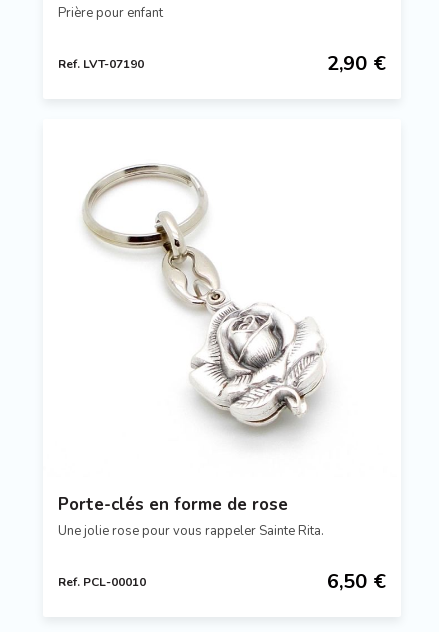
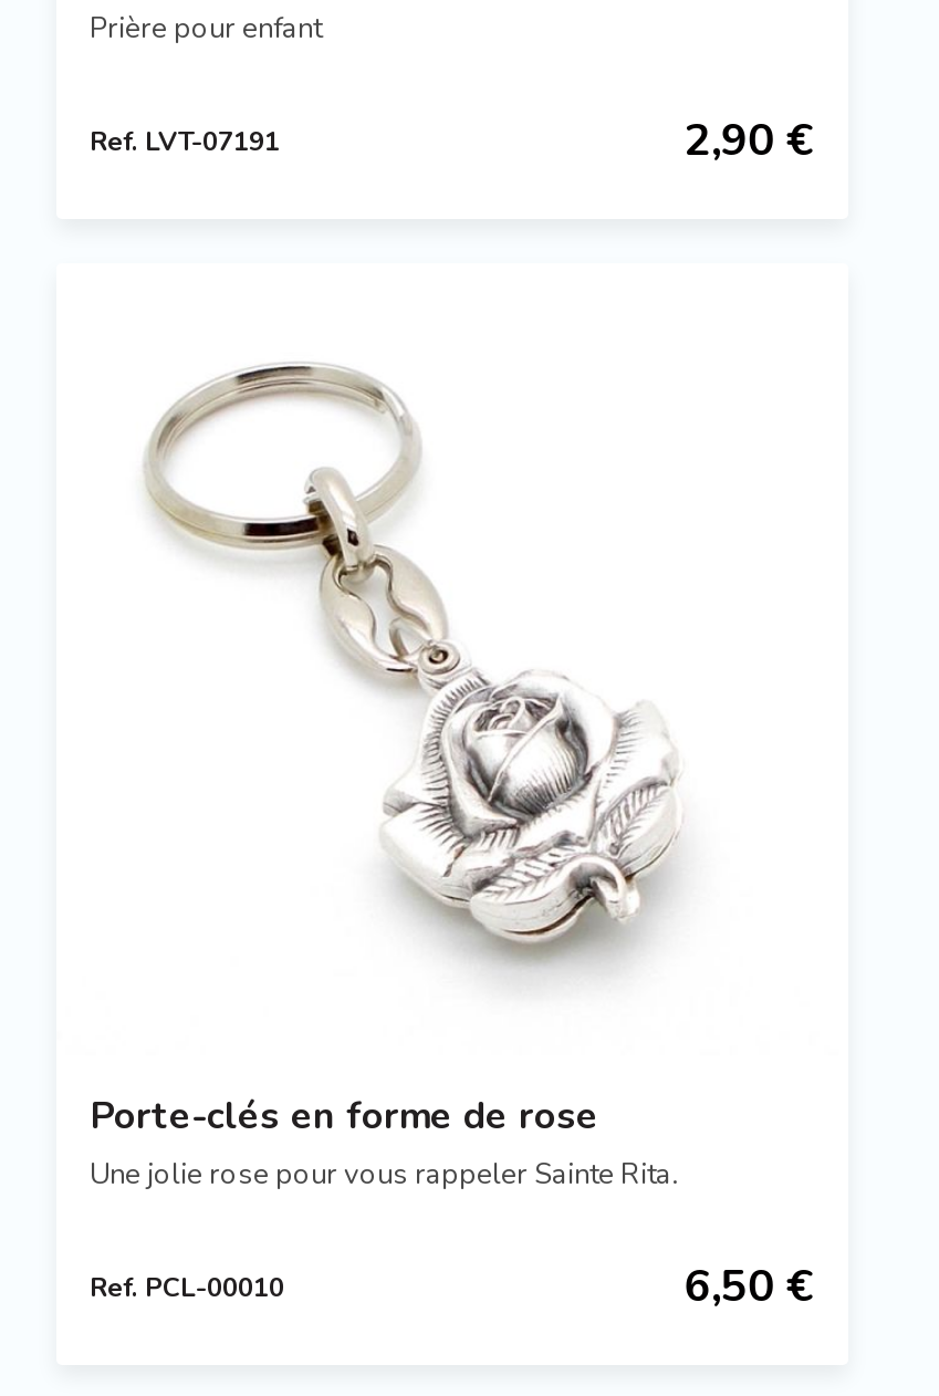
[58,56,144,72] Ref. LVT-07190 -> [90,124,280,159] Ref. LVT-07191

